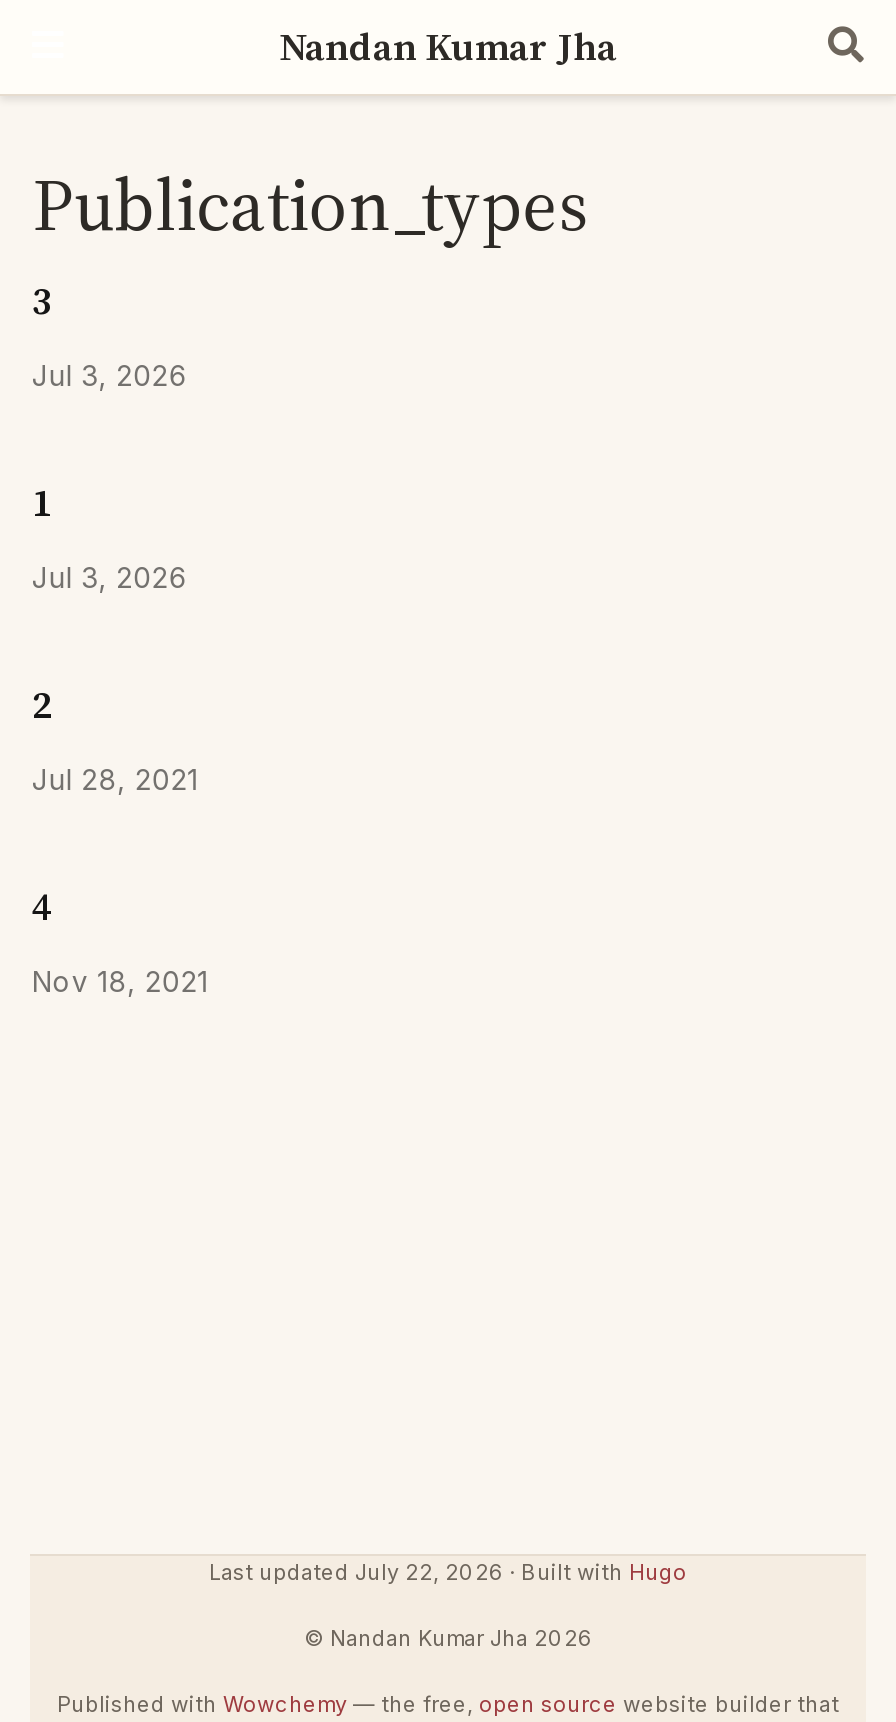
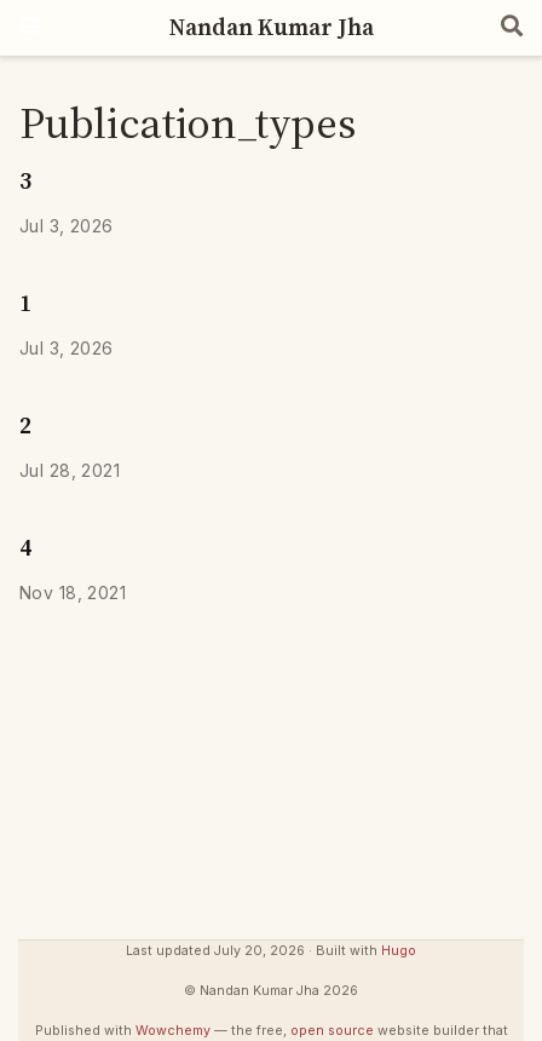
[209,1560,687,1586] Last updated July 22, 2026 · Built with Hugo -> [126,943,416,959] Last updated July 20, 2026 · Built with Hugo

